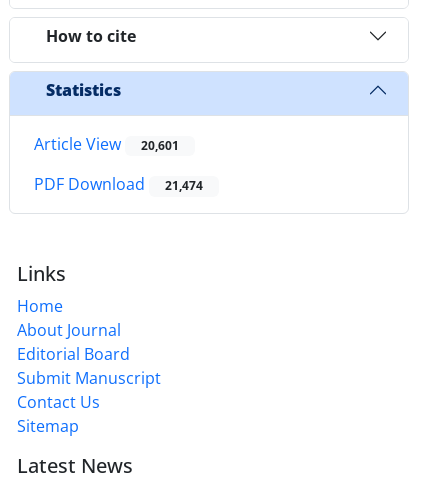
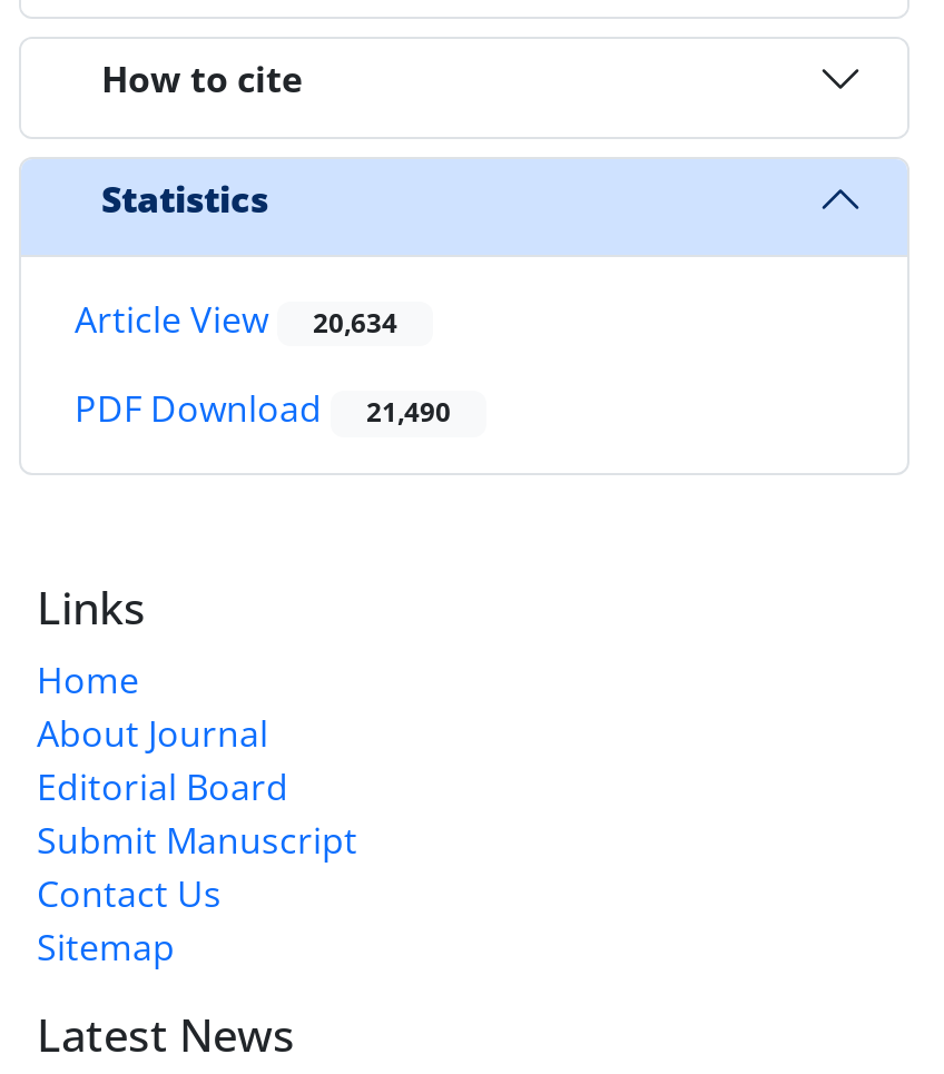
[34,133,179,155] Article View 20,601 -> [75,295,397,344] Article View 20,634
[34,173,203,195] PDF Download 21,474 -> [75,385,451,434] PDF Download 21,490

